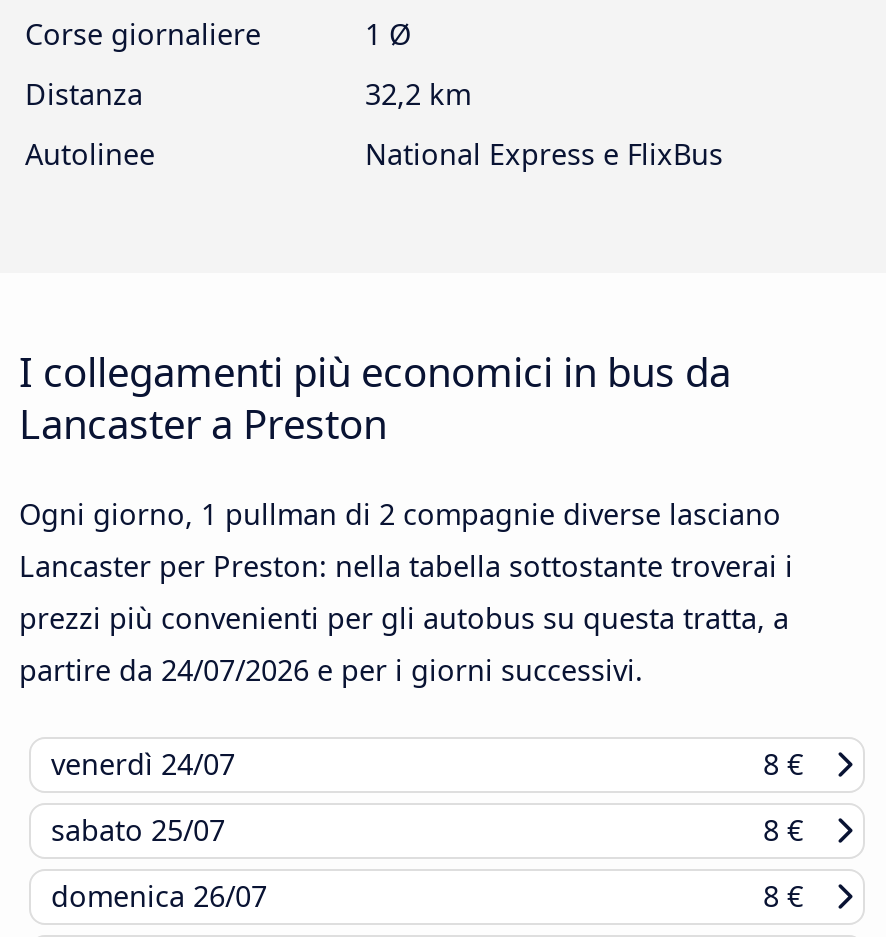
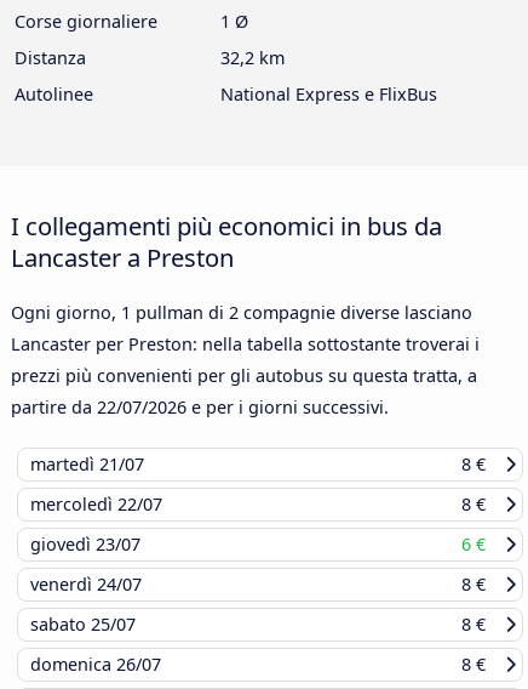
[19,652,643,690] partire da 24/07/2026 e per i giorni successivi. -> [11,396,486,556] partire da 22/07/2026 e per i giorni successivi. | martedì 21/07 | 8 € | mercoledì 22/07 | 8 € | giovedì 23/07 | 6 €

